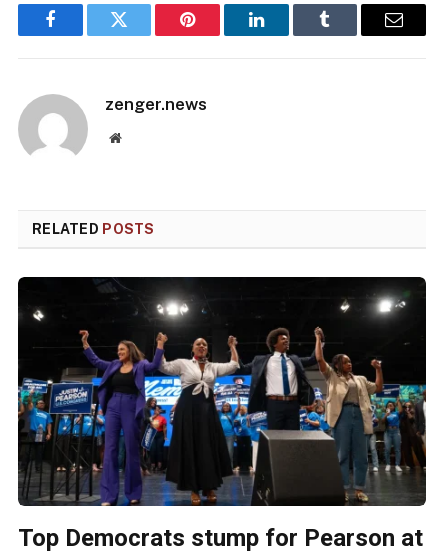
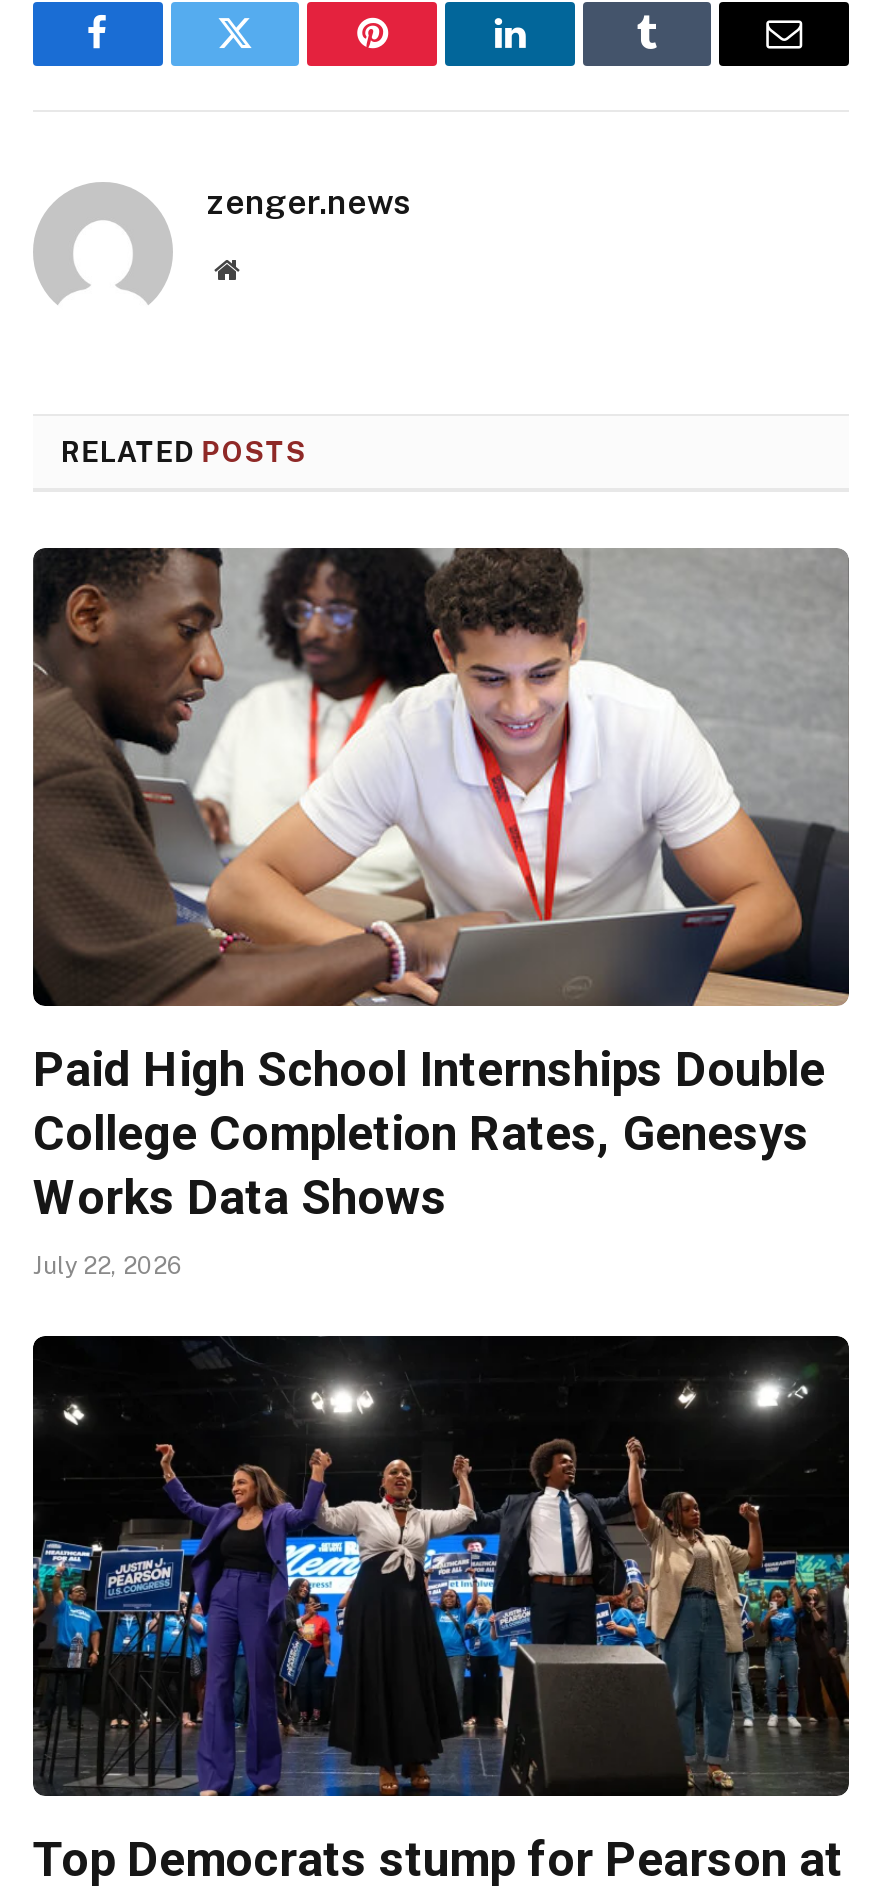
none -> [31,546,849,1281] [image] | Paid High School Internships Double | College Completion Rates, Genesys | Works Data Shows | July 22, 2026

